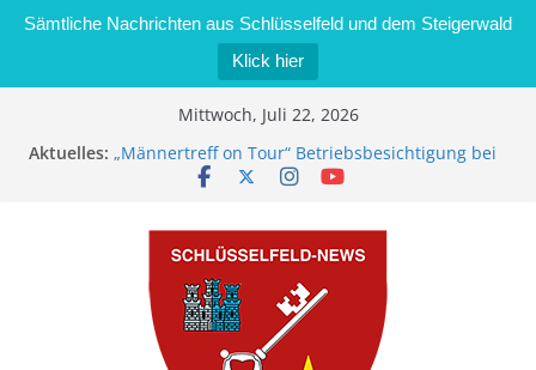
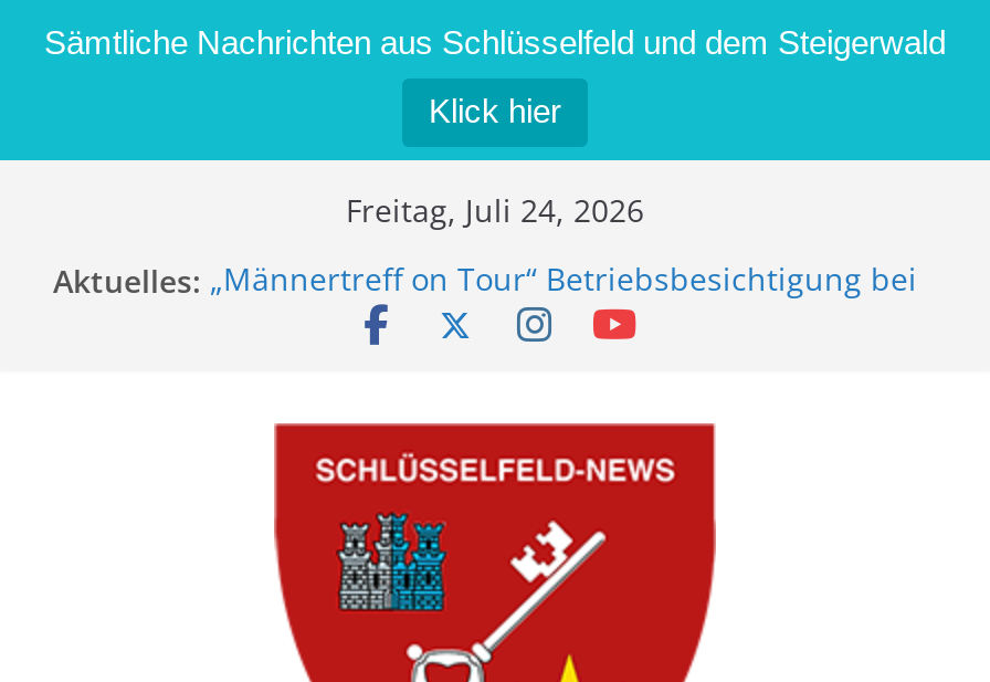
[178,103,358,126] Mittwoch, Juli 22, 2026 -> [346,189,644,231] Freitag, Juli 24, 2026

